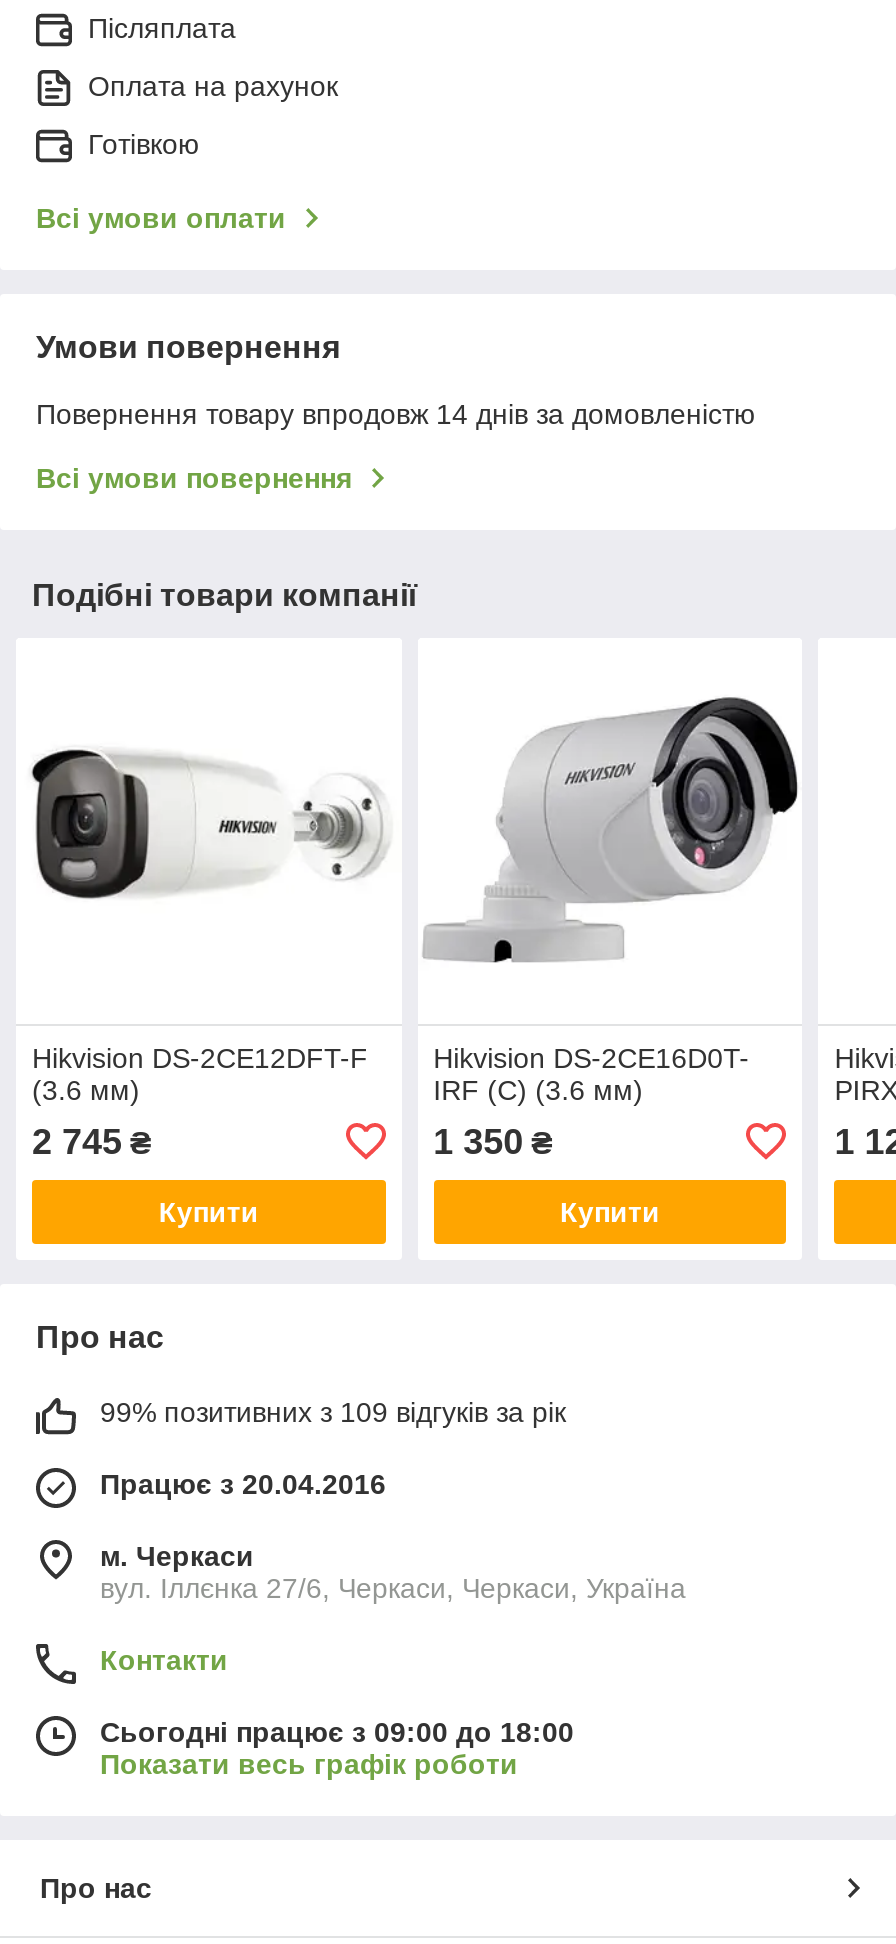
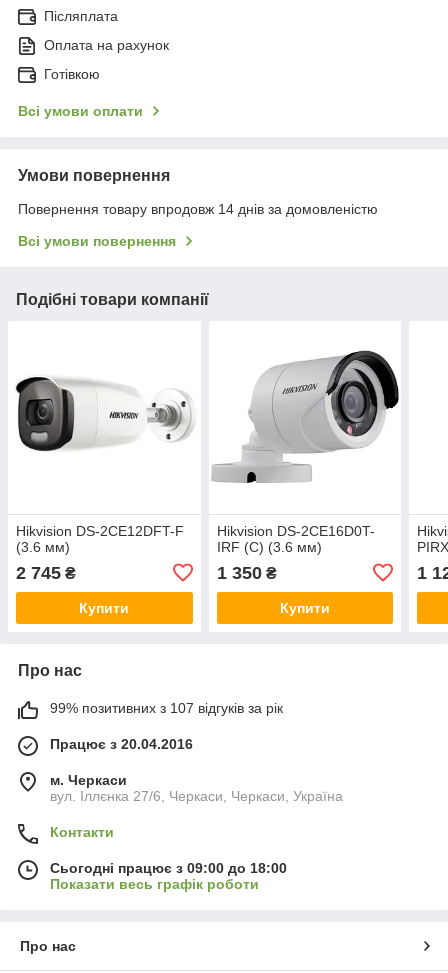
[100,1396,566,1428] 99% позитивних з 109 відгуків за рік -> [50,700,283,716] 99% позитивних з 107 відгуків за рік

